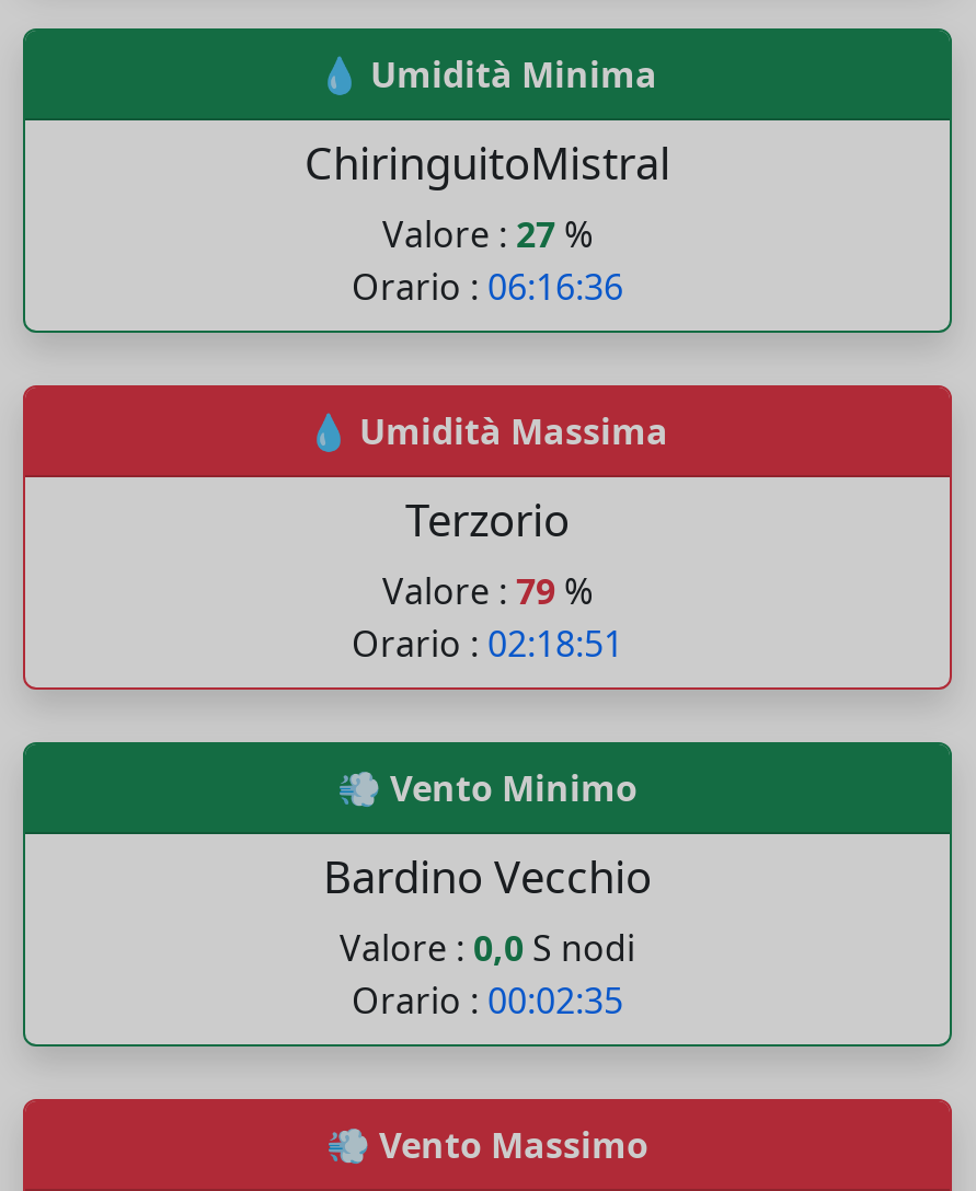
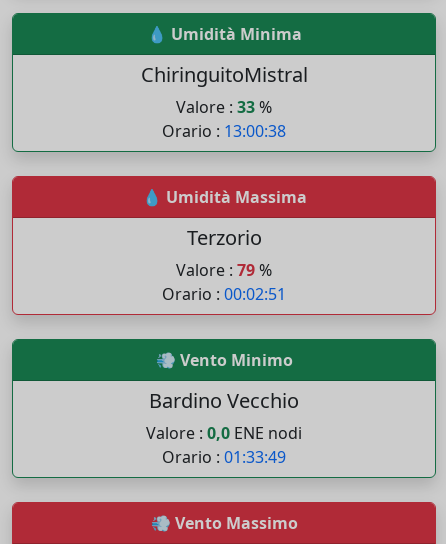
[382,210,593,258] Valore : 27% -> [176,96,272,118] Valore : 33%
[352,263,623,311] Orario : 06:16:36 -> [162,120,286,142] Orario : 13:00:38
[352,620,623,668] Orario : 02:18:51 -> [162,283,286,305] Orario : 00:02:51
[340,924,635,972] Valore : 0,0 S nodi -> [146,422,302,444] Valore : 0,0 ENE nodi
[352,976,623,1025] Orario : 00:02:35 -> [162,446,286,468] Orario : 01:33:49

